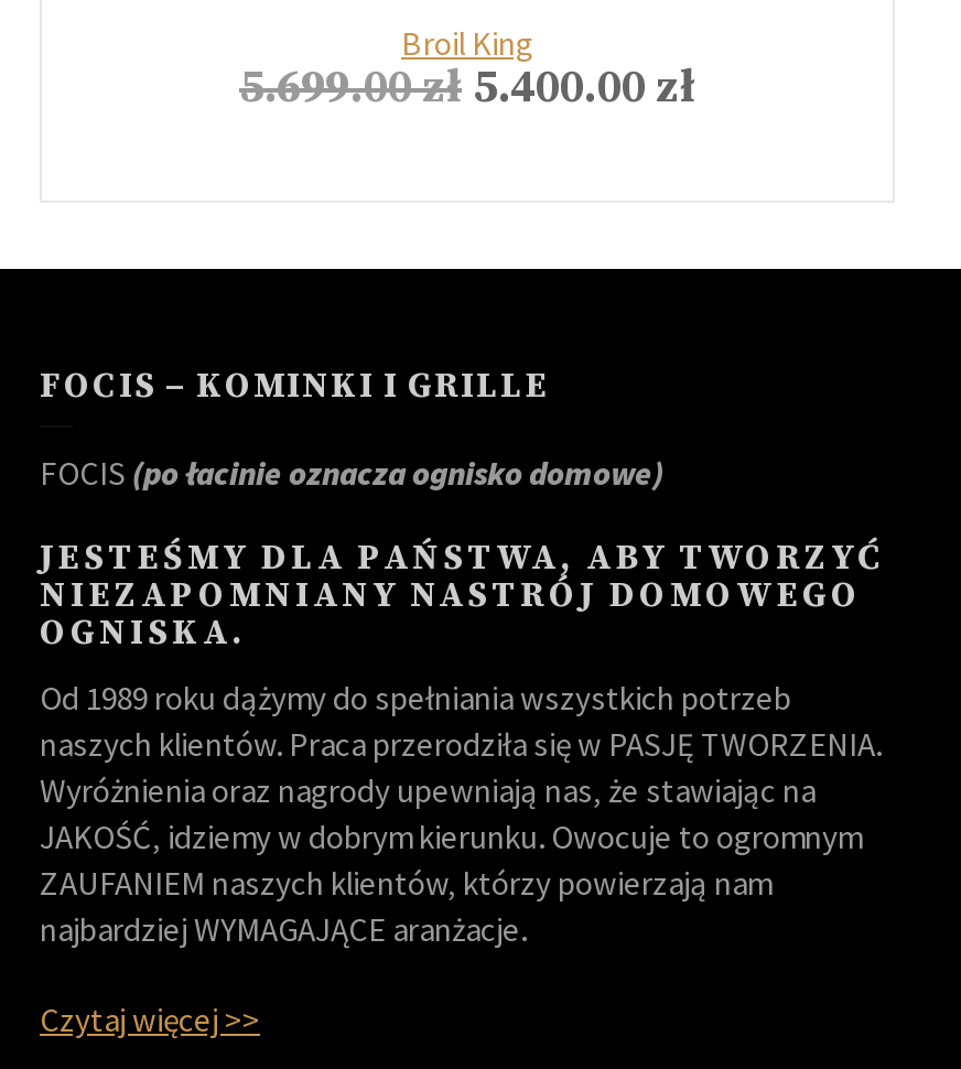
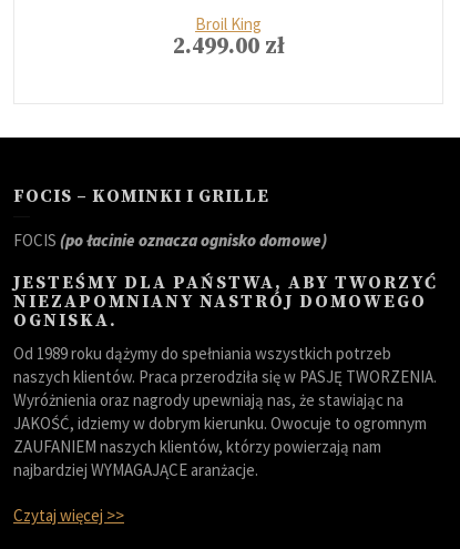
[239,58,695,116] 5.699.00zł 5.400.00 zł -> [172,32,284,60] 2.499.00 zł

